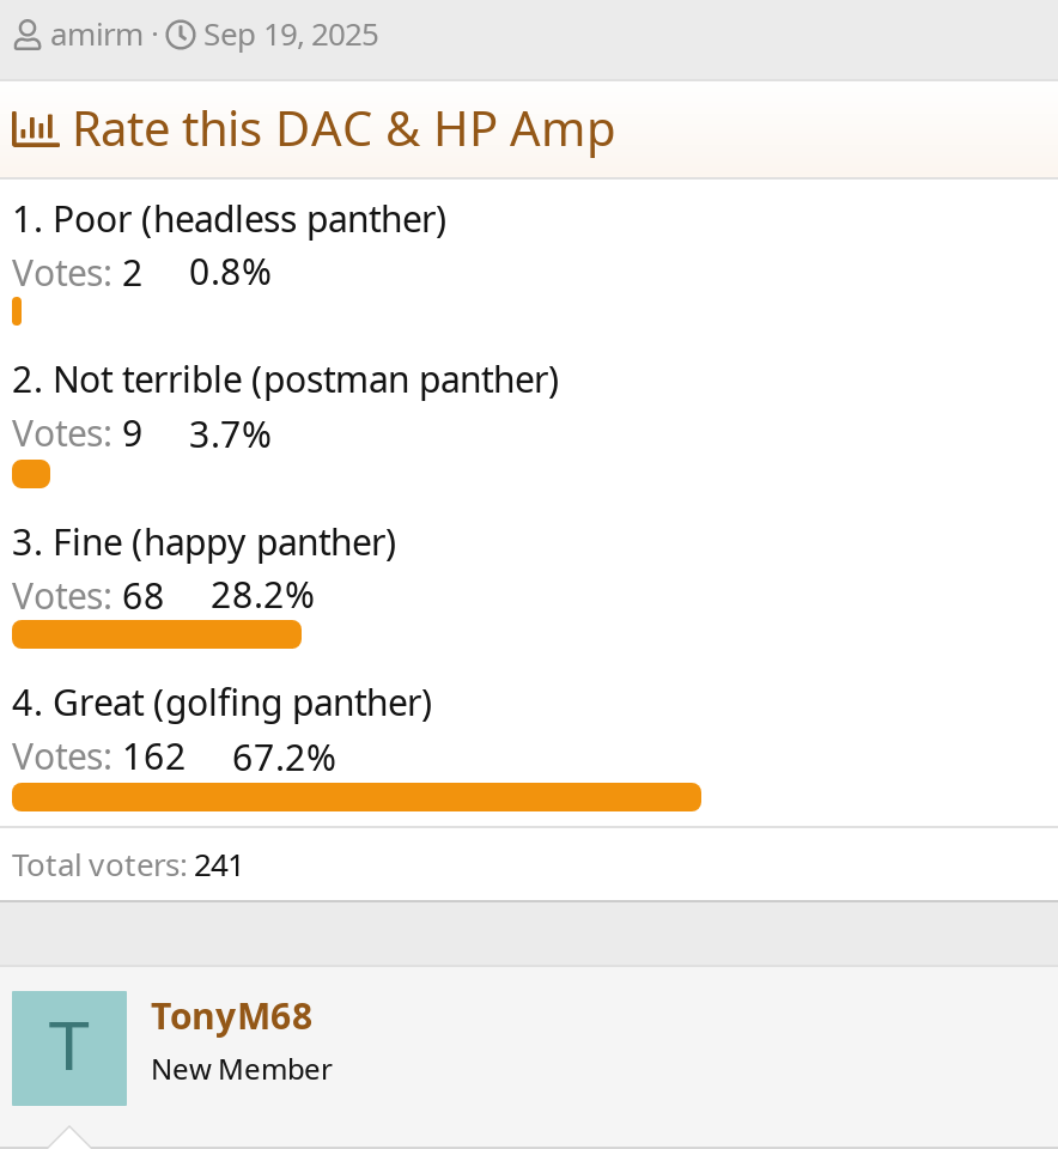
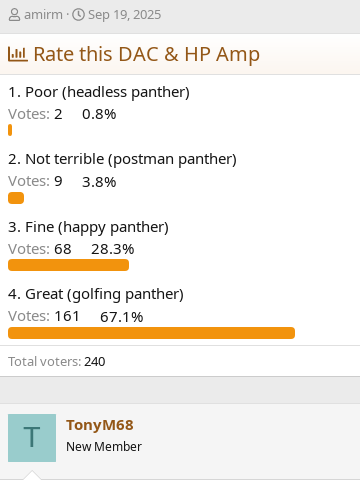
[189,409,270,457] 3.7% -> [82,171,116,191] 3.8%
[12,571,314,619] Votes: 68 28.2% -> [8,238,134,258] Votes: 68 28.3%
[12,732,196,780] Votes: 162 -> [8,306,85,326] Votes: 161
[232,732,335,780] 67.2% -> [100,306,143,326] 67.1%
[12,842,244,885] Total voters 241 -> [8,352,105,370] Total voters 240

